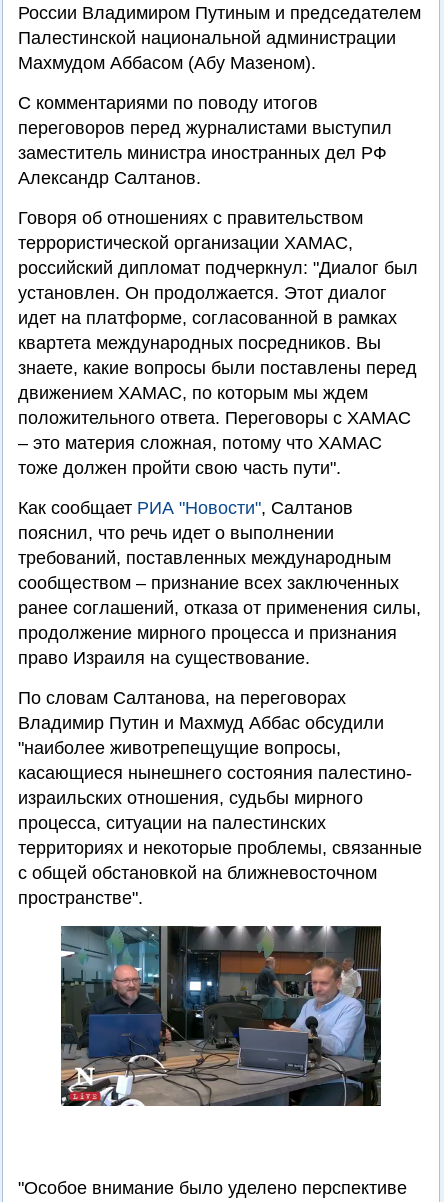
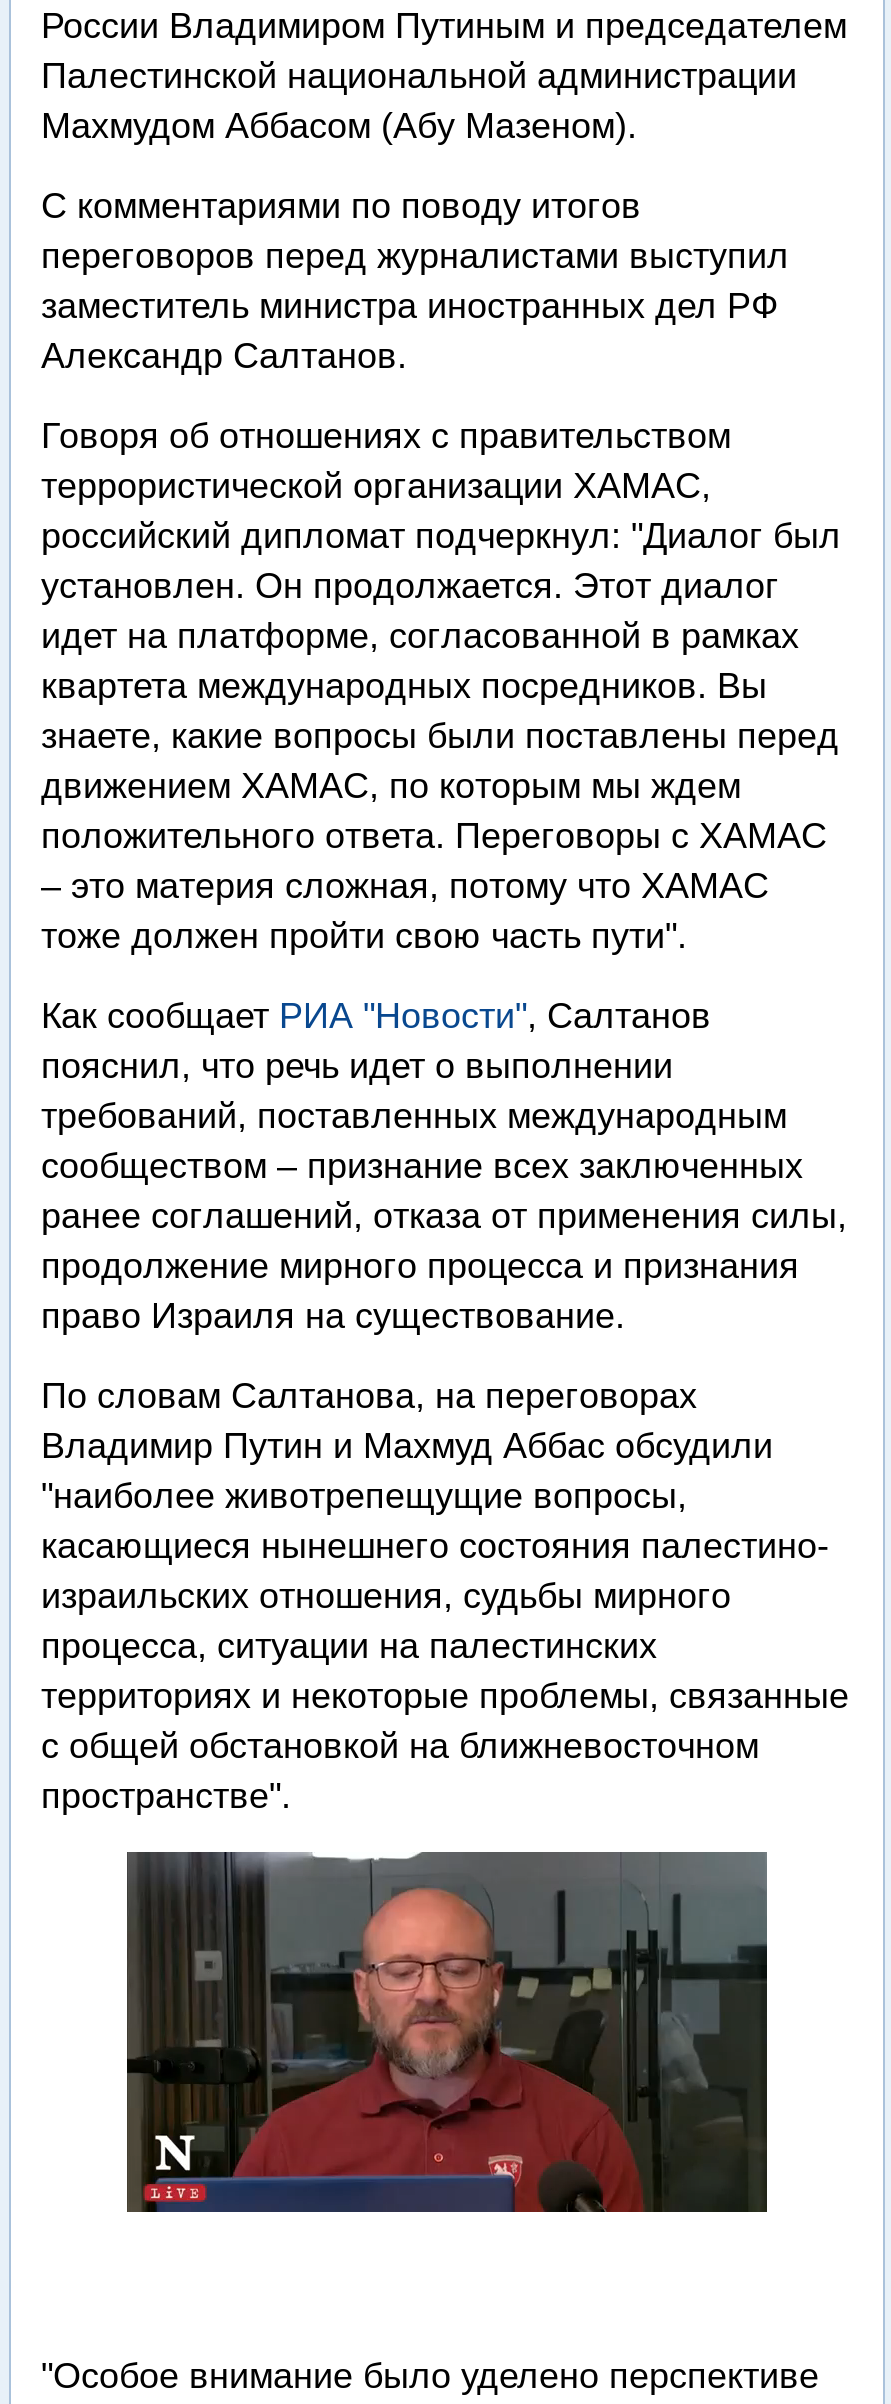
[60,925,382,1107] [image] -> [125,1850,769,2214] [image]

